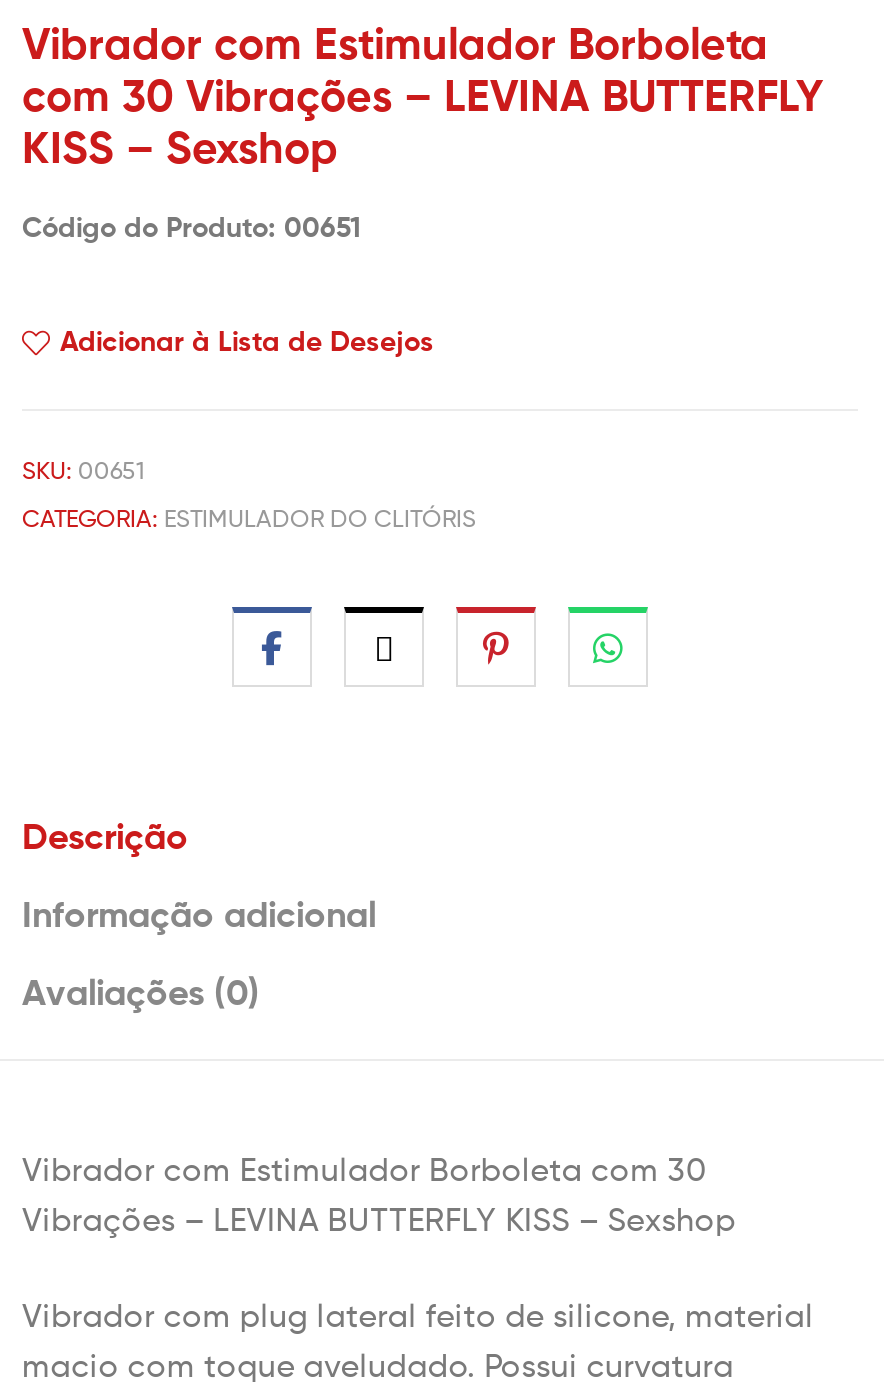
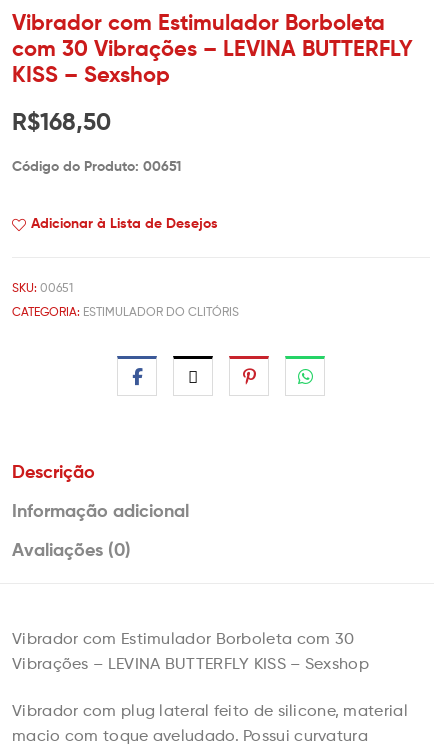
none -> [12,107,111,136] R$168,50

